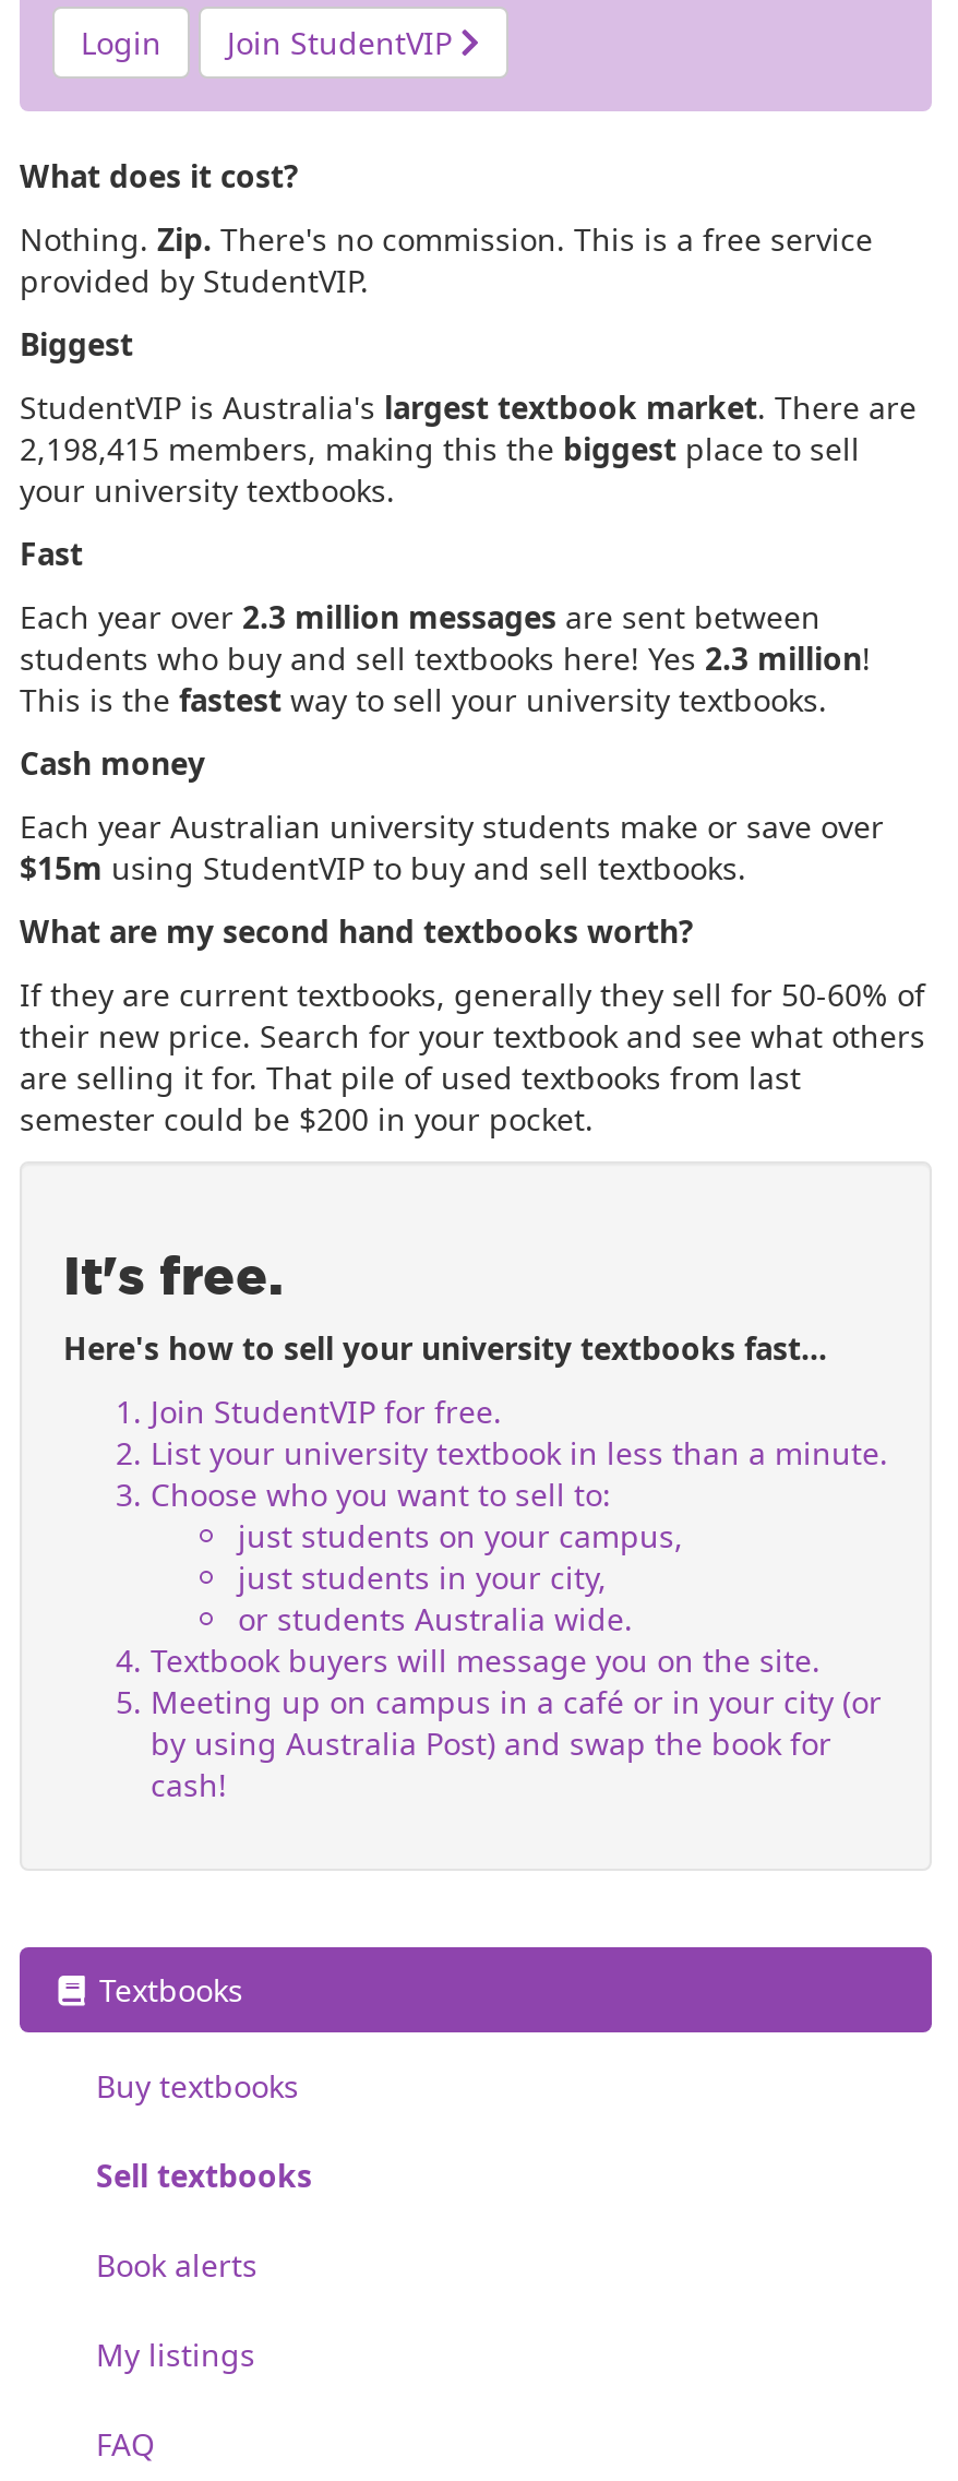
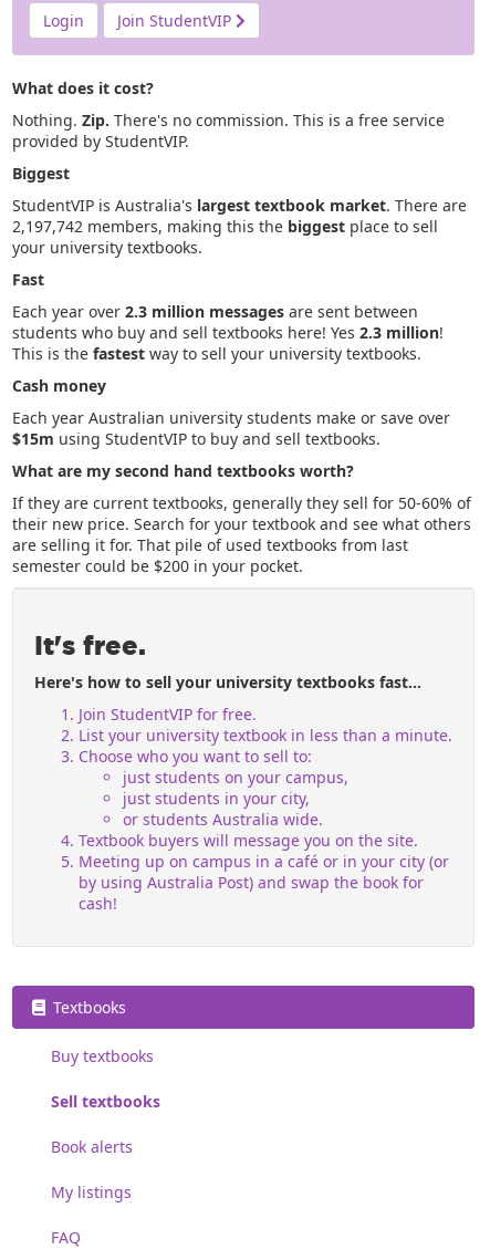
[20,428,860,469] 2,198,415 members, making this the biggest place to sell -> [12,216,438,237] 2,197,742 members, making this the biggest place to sell

